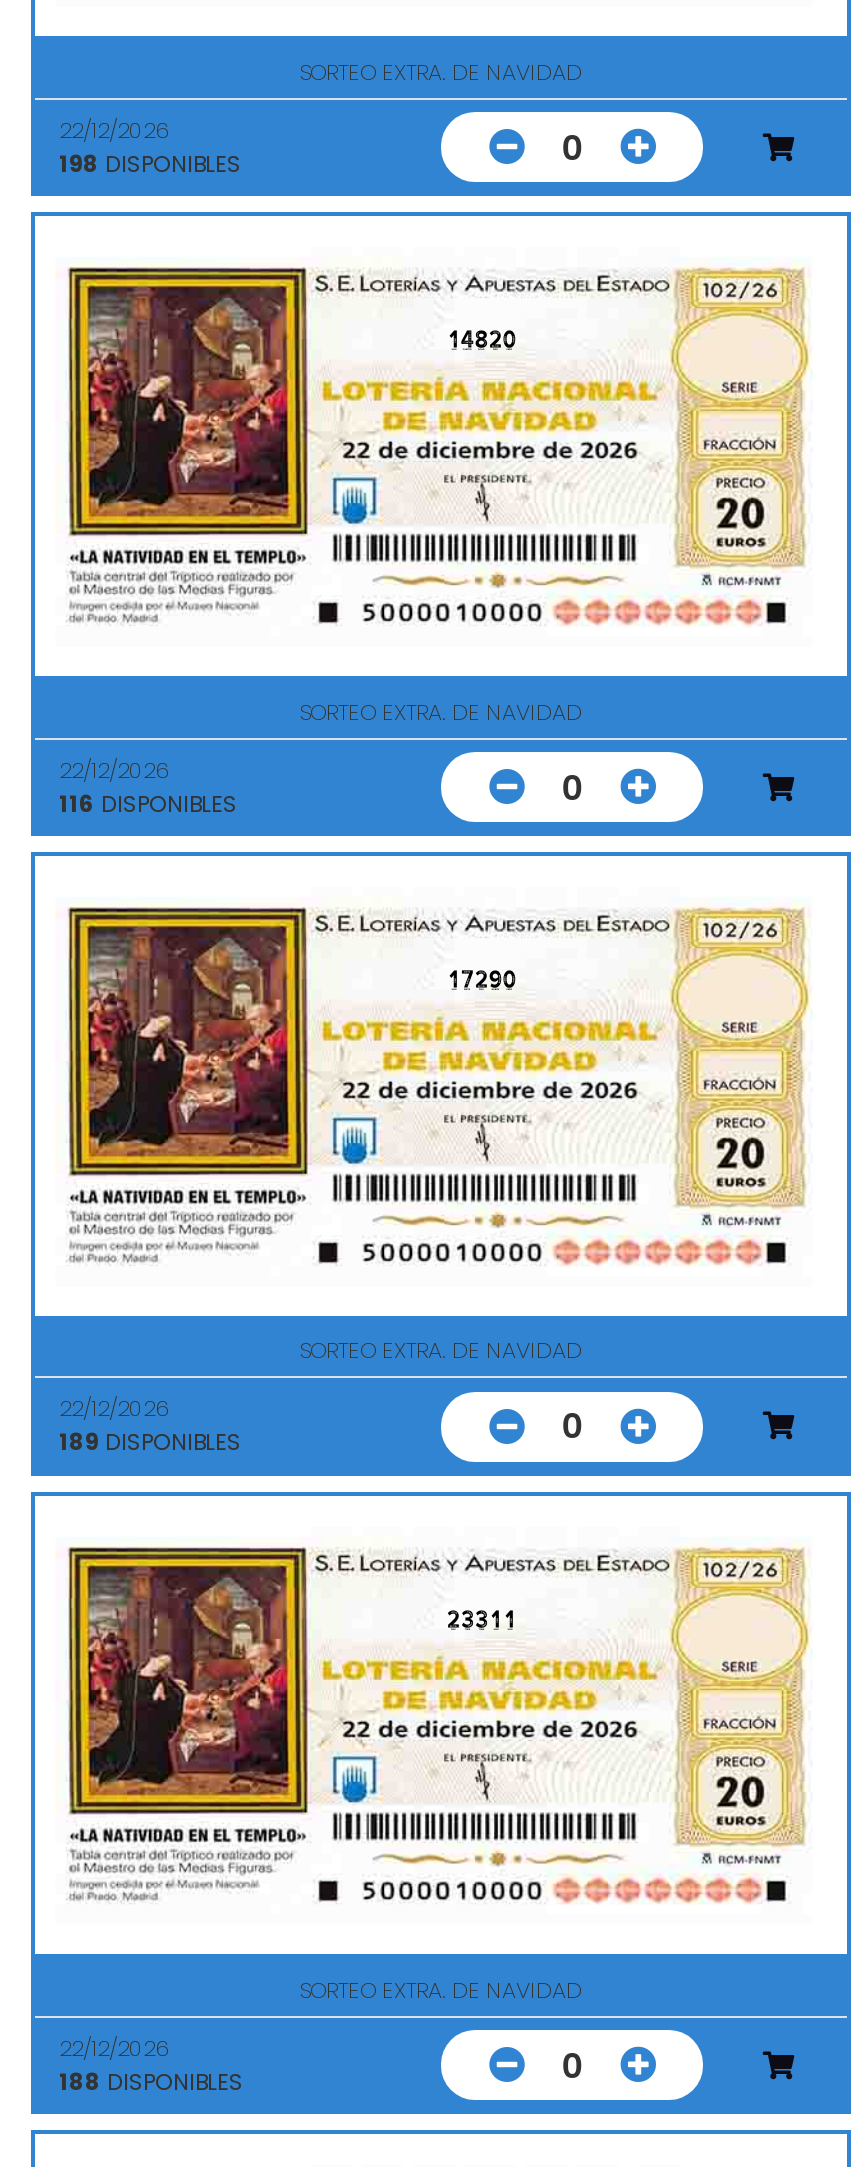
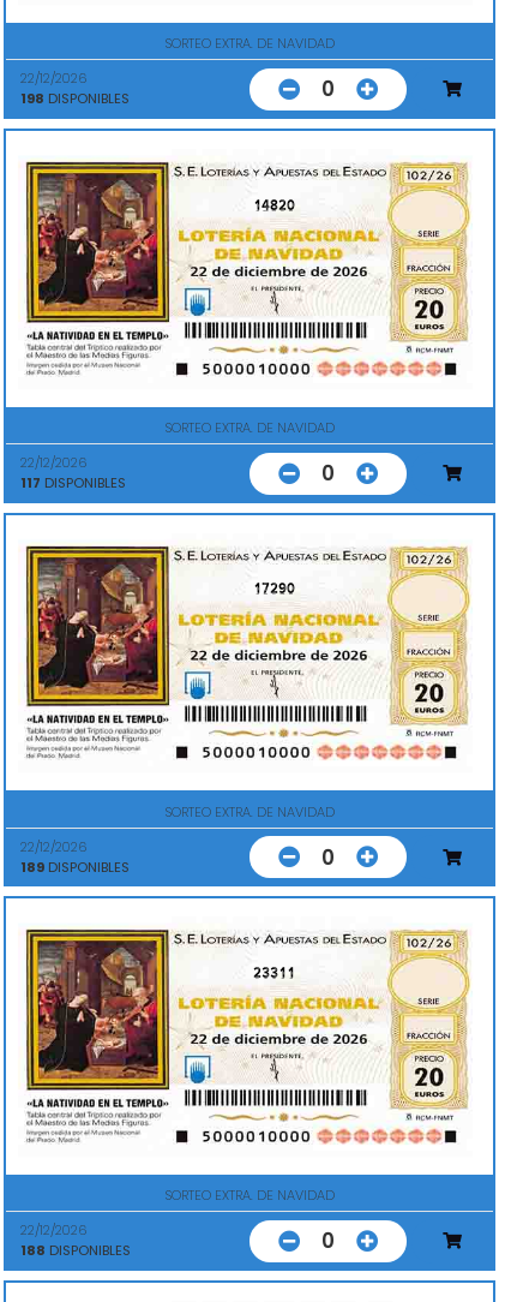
[59,787,237,819] 116 DISPONIBLES -> [20,473,126,492] 117 DISPONIBLES

